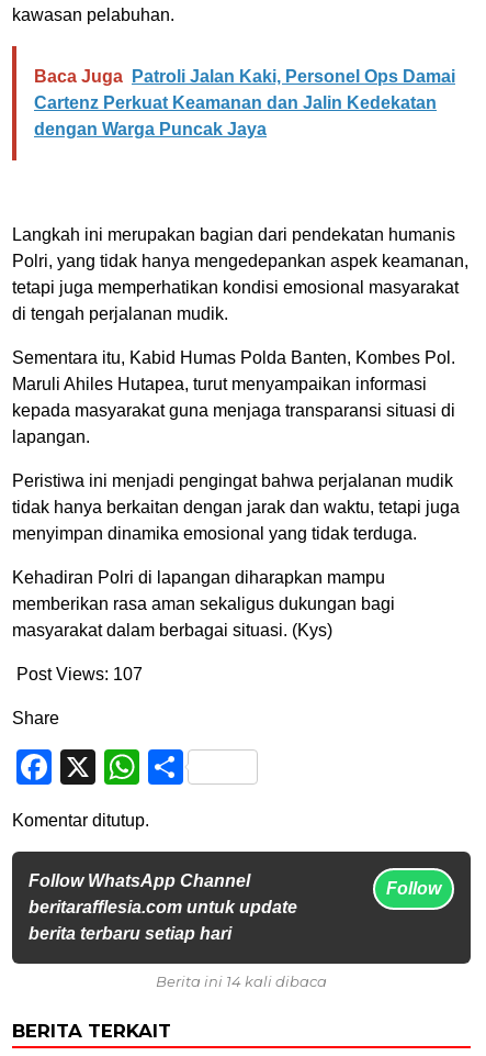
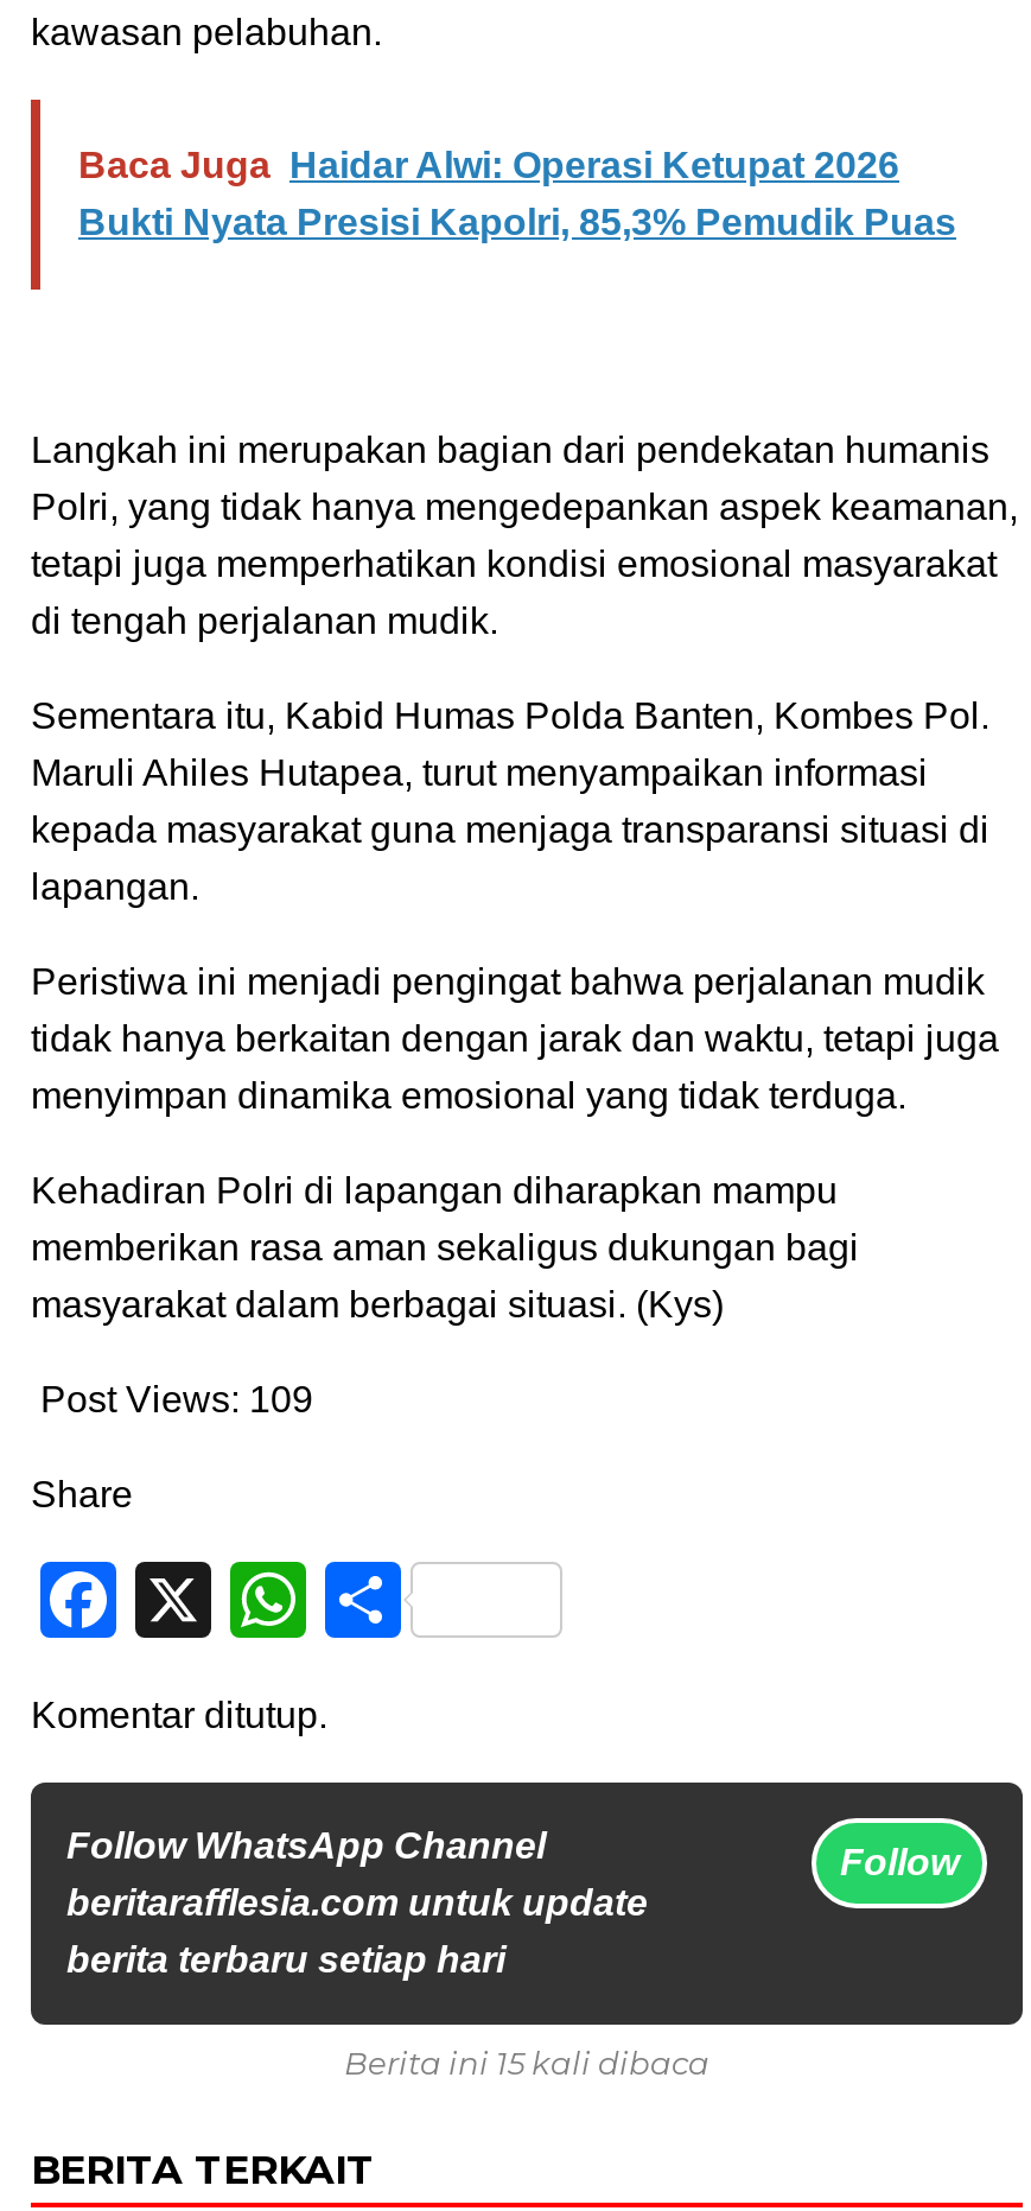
[34,67,455,138] Baca Juga Patroli Jalan Kaki, Personel Ops Damai | Cartenz Perkuat Keamanan dan Jalin Kedekatan | dengan Warga Puncak Jaya -> [78,145,956,242] Baca Juga Haidar Alwi: Operasi Ketupat 2026 | Bukti Nyata Presisi Kapolri, 85,3% Pemudik Puas
[16,665,143,683] Post Views: 107 -> [40,1379,313,1419] Post Views: 109
[156,972,327,990] Berita ini 14 kali dibaca -> [344,2044,709,2082] Berita ini 15 kali dibaca

